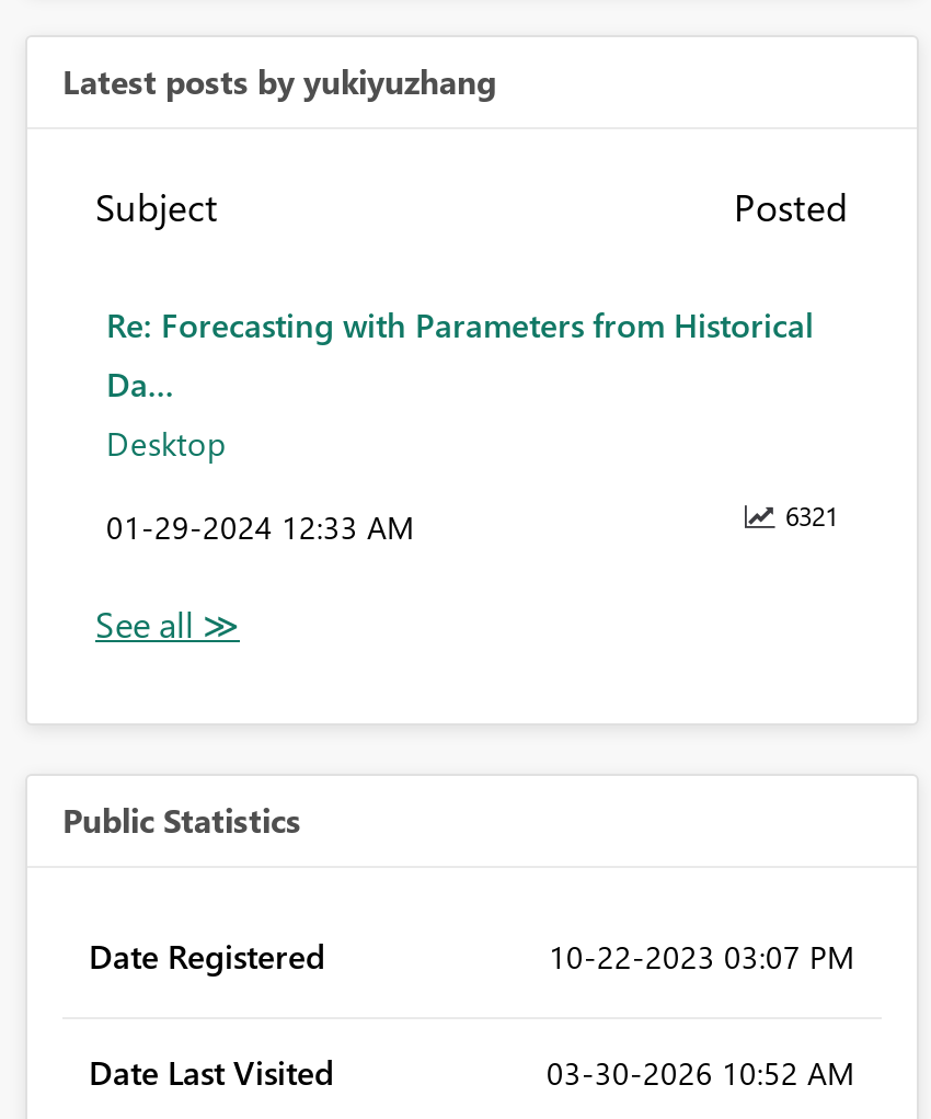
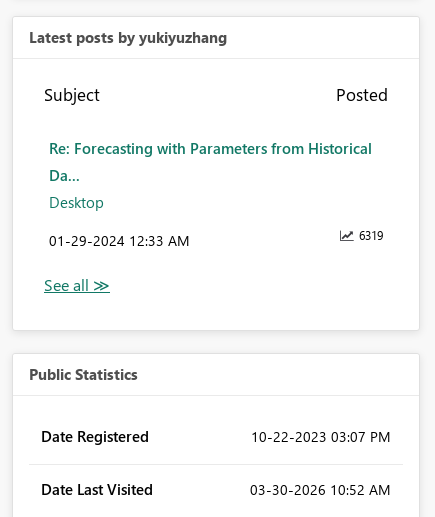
[779,498,838,534] 6321 -> [356,227,383,243] 6319

